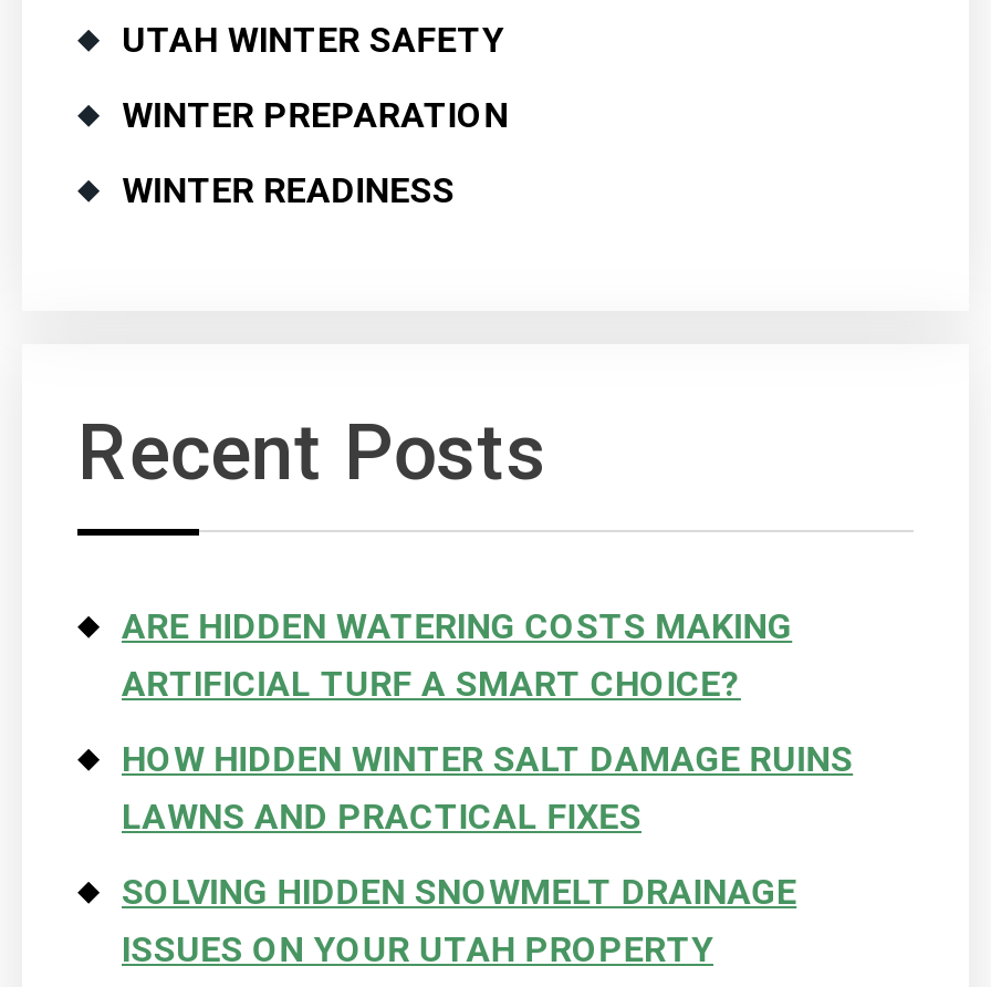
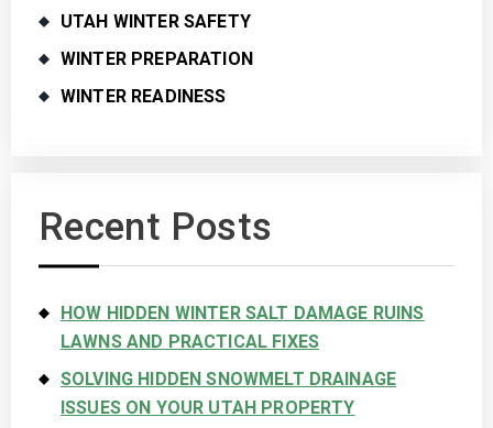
[122,605,792,705] ARE HIDDEN WATERING COSTS MAKING | ARTIFICIAL TURF A SMART CHOICE? -> none

